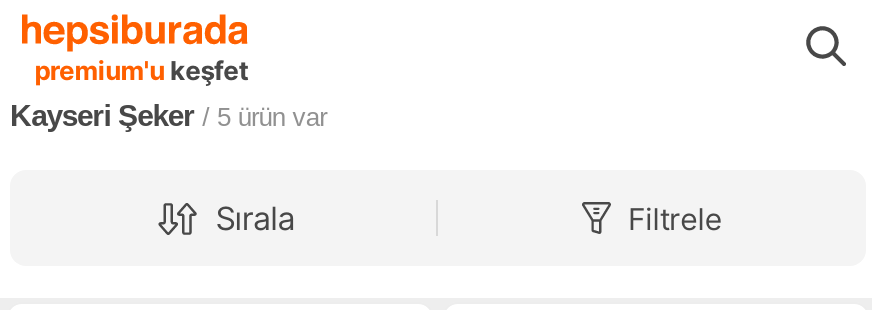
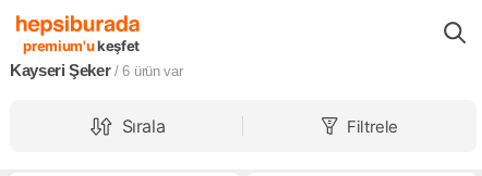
[10,98,326,132] Kayseri Şeker / 5 ürün var -> [10,61,182,79] Kayseri Şeker / 6 ürün var

